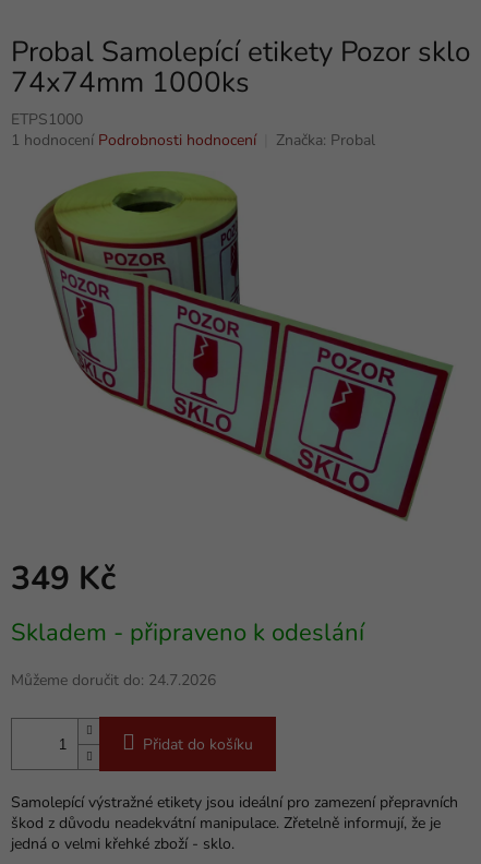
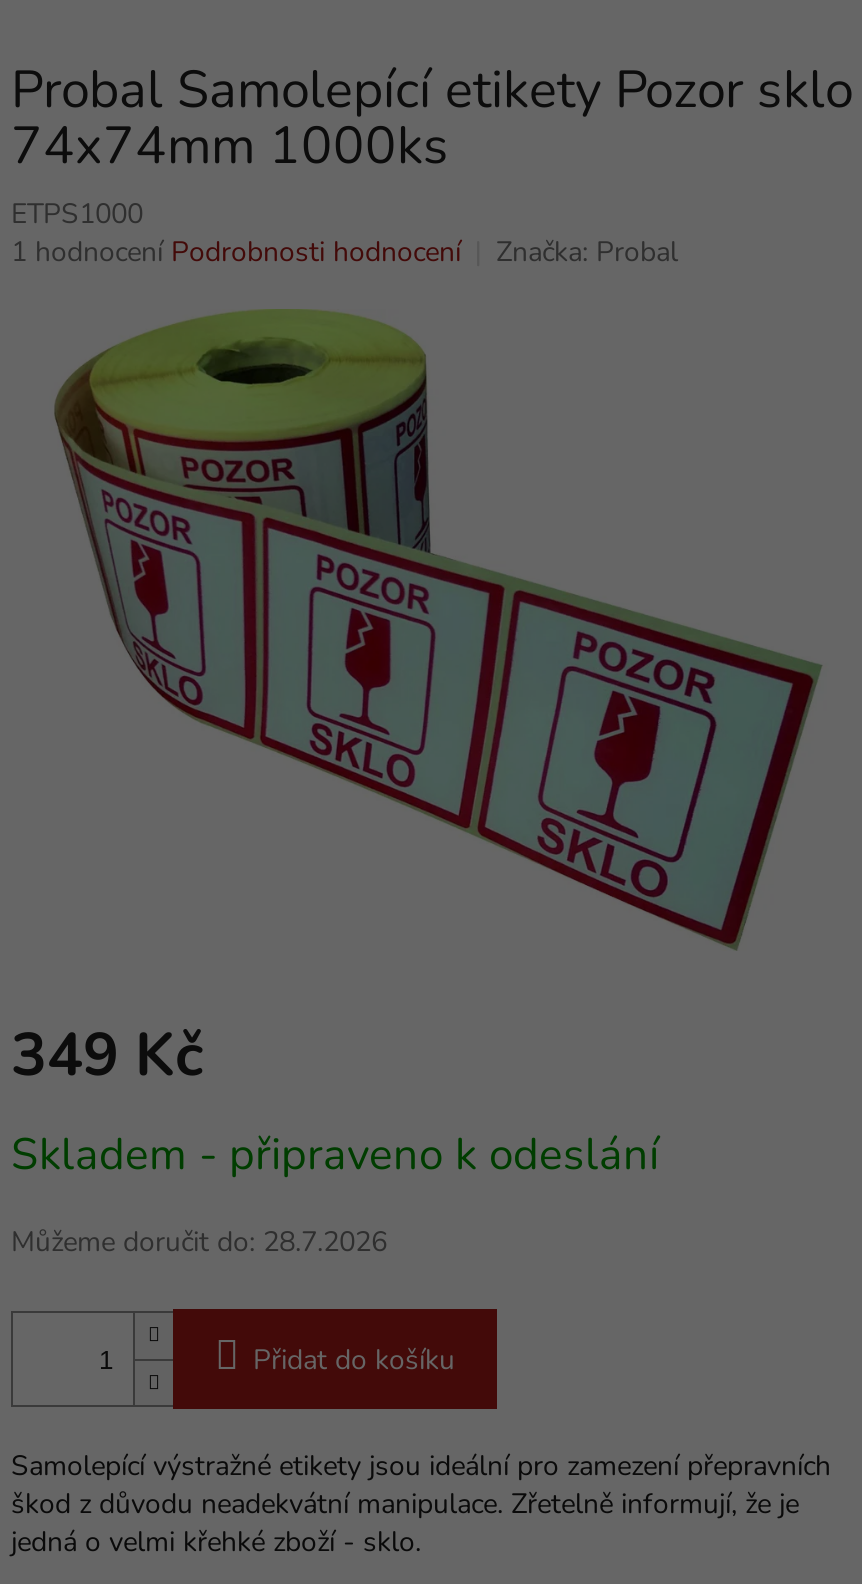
[11,670,216,691] Můžeme doručit do: 24.7.2026 -> [11,1224,387,1262] Můžeme doručit do: 28.7.2026

